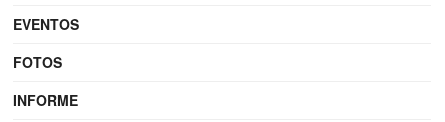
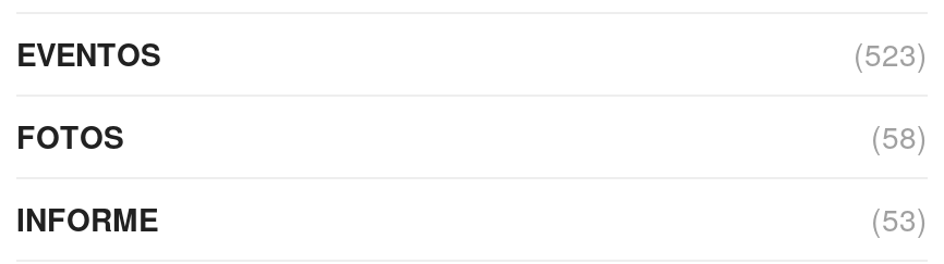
none -> [854,32,928,75] (523)
none -> [871,114,928,158] (58)
none -> [871,197,928,240] (53)

